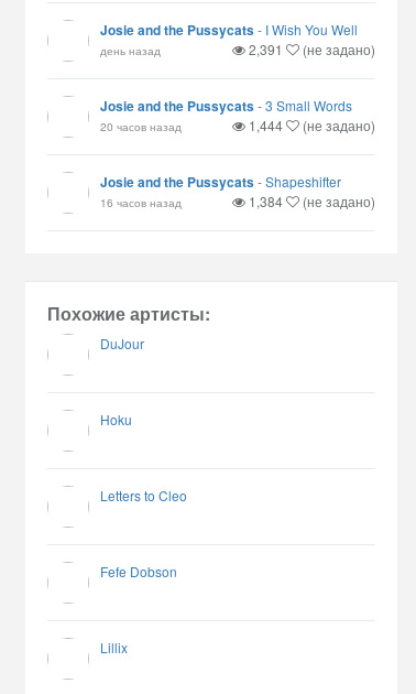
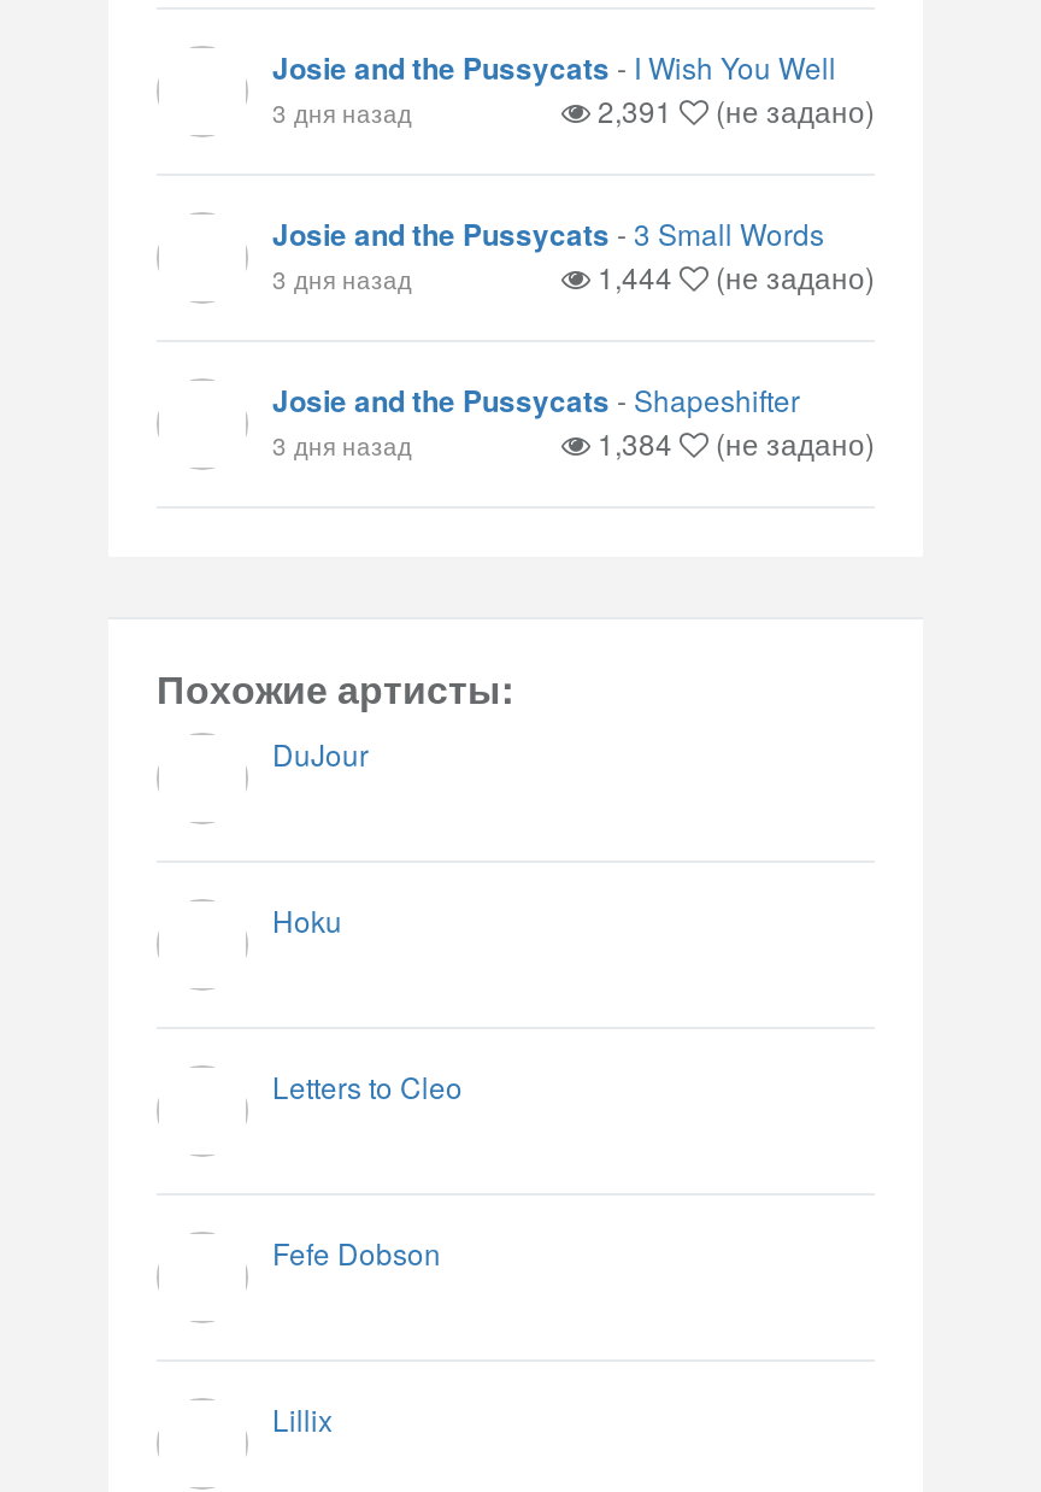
[100,42,161,58] день назад -> [272,94,412,130] 3 дня назад
[100,118,182,134] 20 часов назад -> [272,260,412,296] 3 дня назад
[100,194,182,210] 16 часов назад -> [272,427,412,463] 3 дня назад

